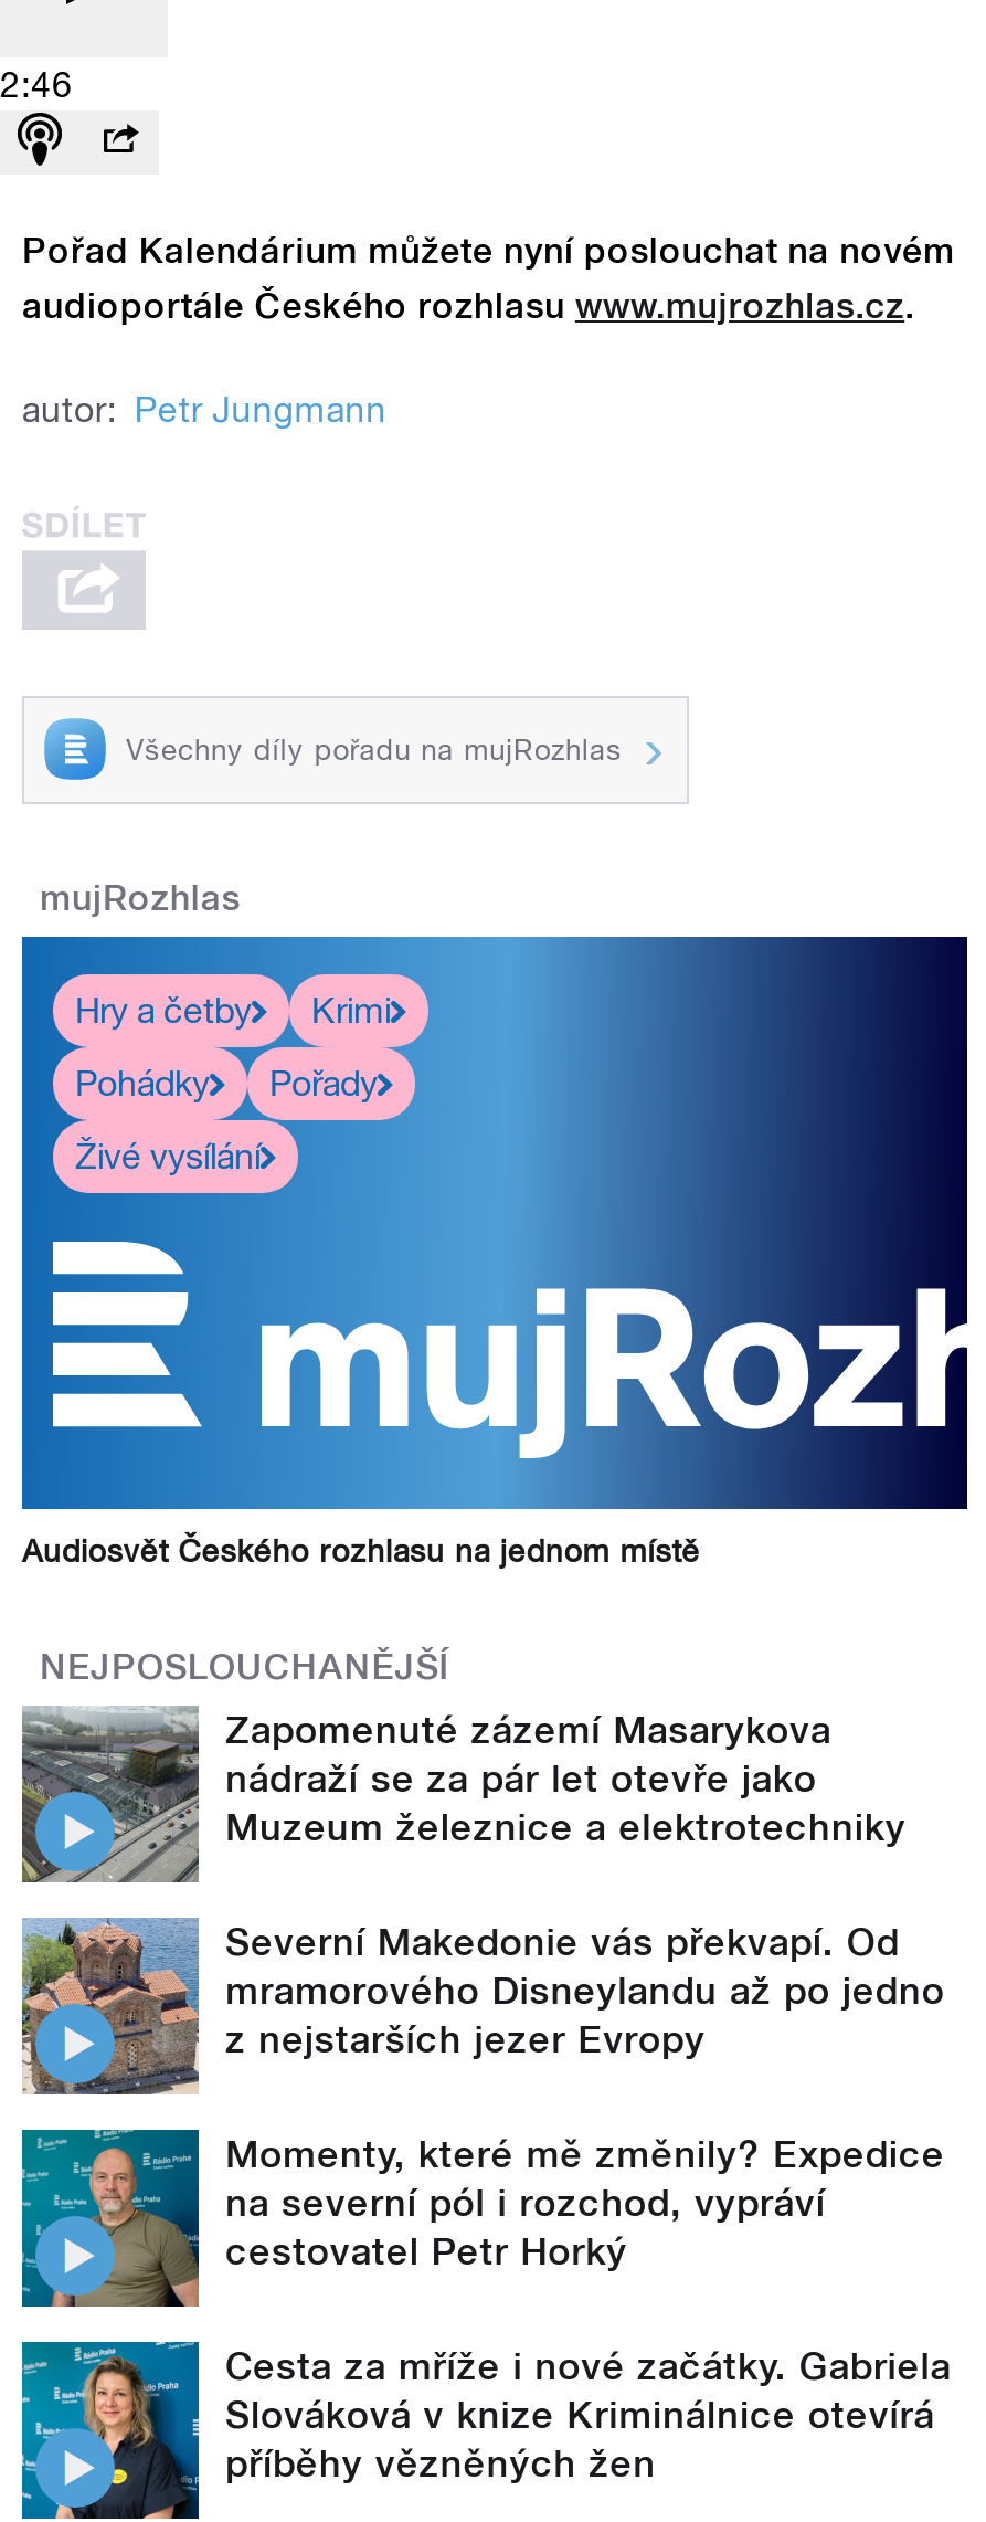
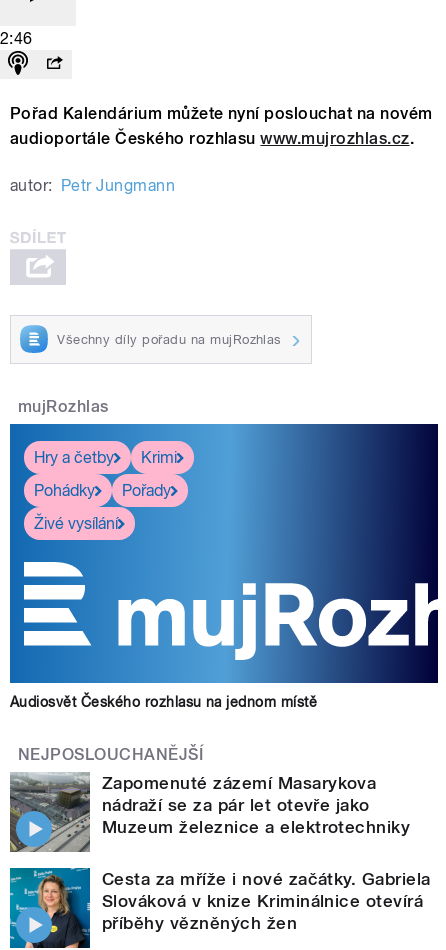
[20,1918,945,2274] [image] | Severní Makedonie vás překvapí. Od | mramorového Disneylandu až po jedno | z nejstarších jezer Evropy | Momenty, které mě změnily? Expedice | na severní pól i rozchod, vypráví | cestovatel Petr Horký -> none
[20,2128,199,2309] [image] -> none

